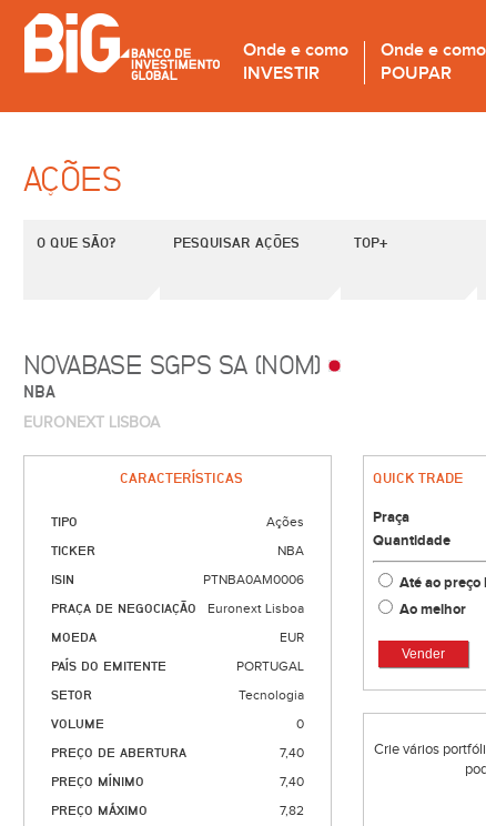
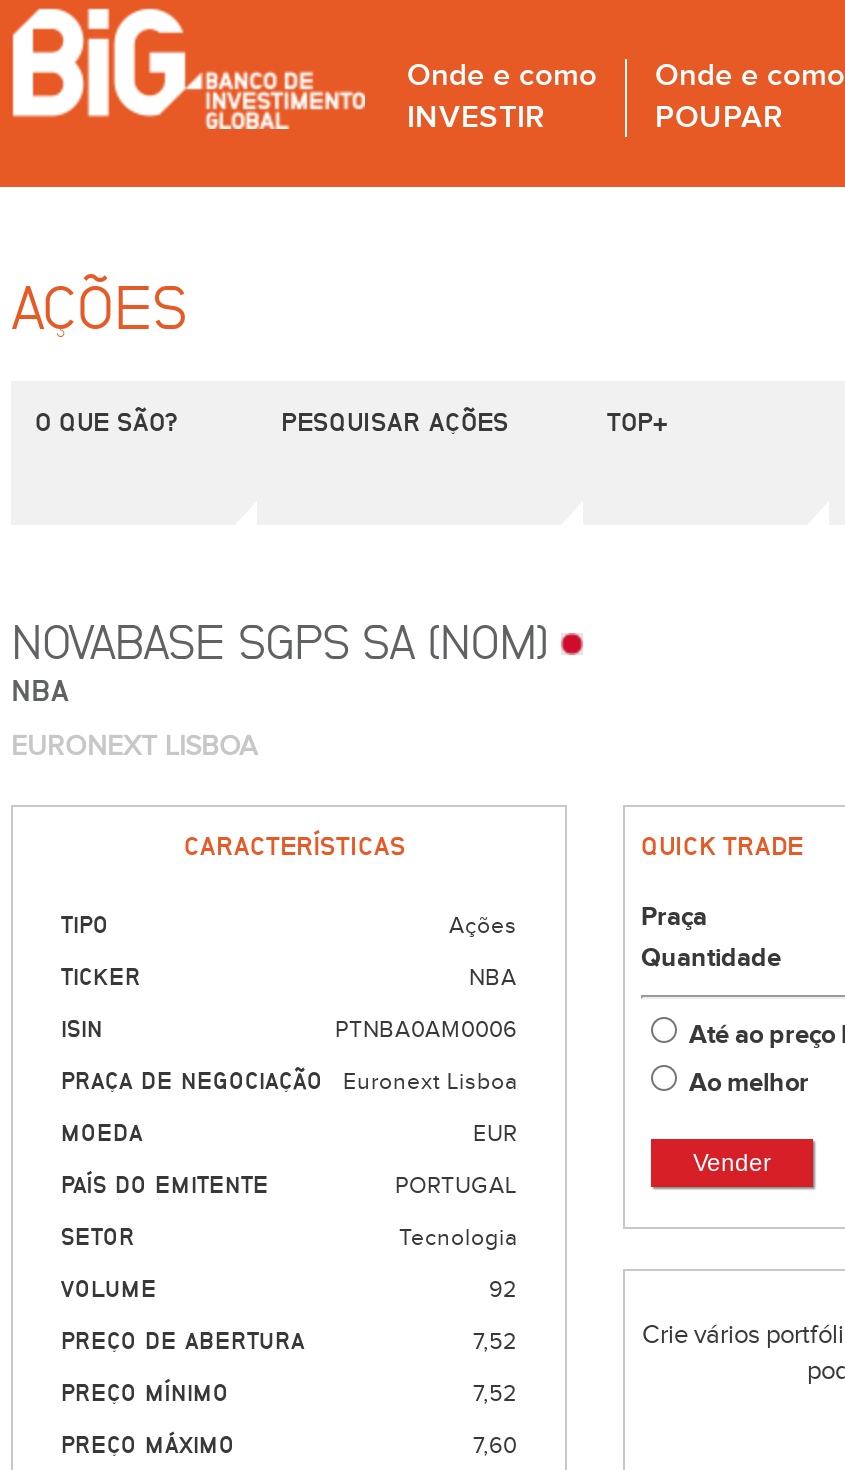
[296,717,304,732] 0 -> [489,1277,517,1303] 92
[280,746,304,760] 7,40 -> [473,1329,517,1355] 7,52
[280,775,304,789] 7,40 -> [473,1381,517,1407] 7,52
[280,804,304,818] 7,82 -> [473,1433,517,1459] 7,60

